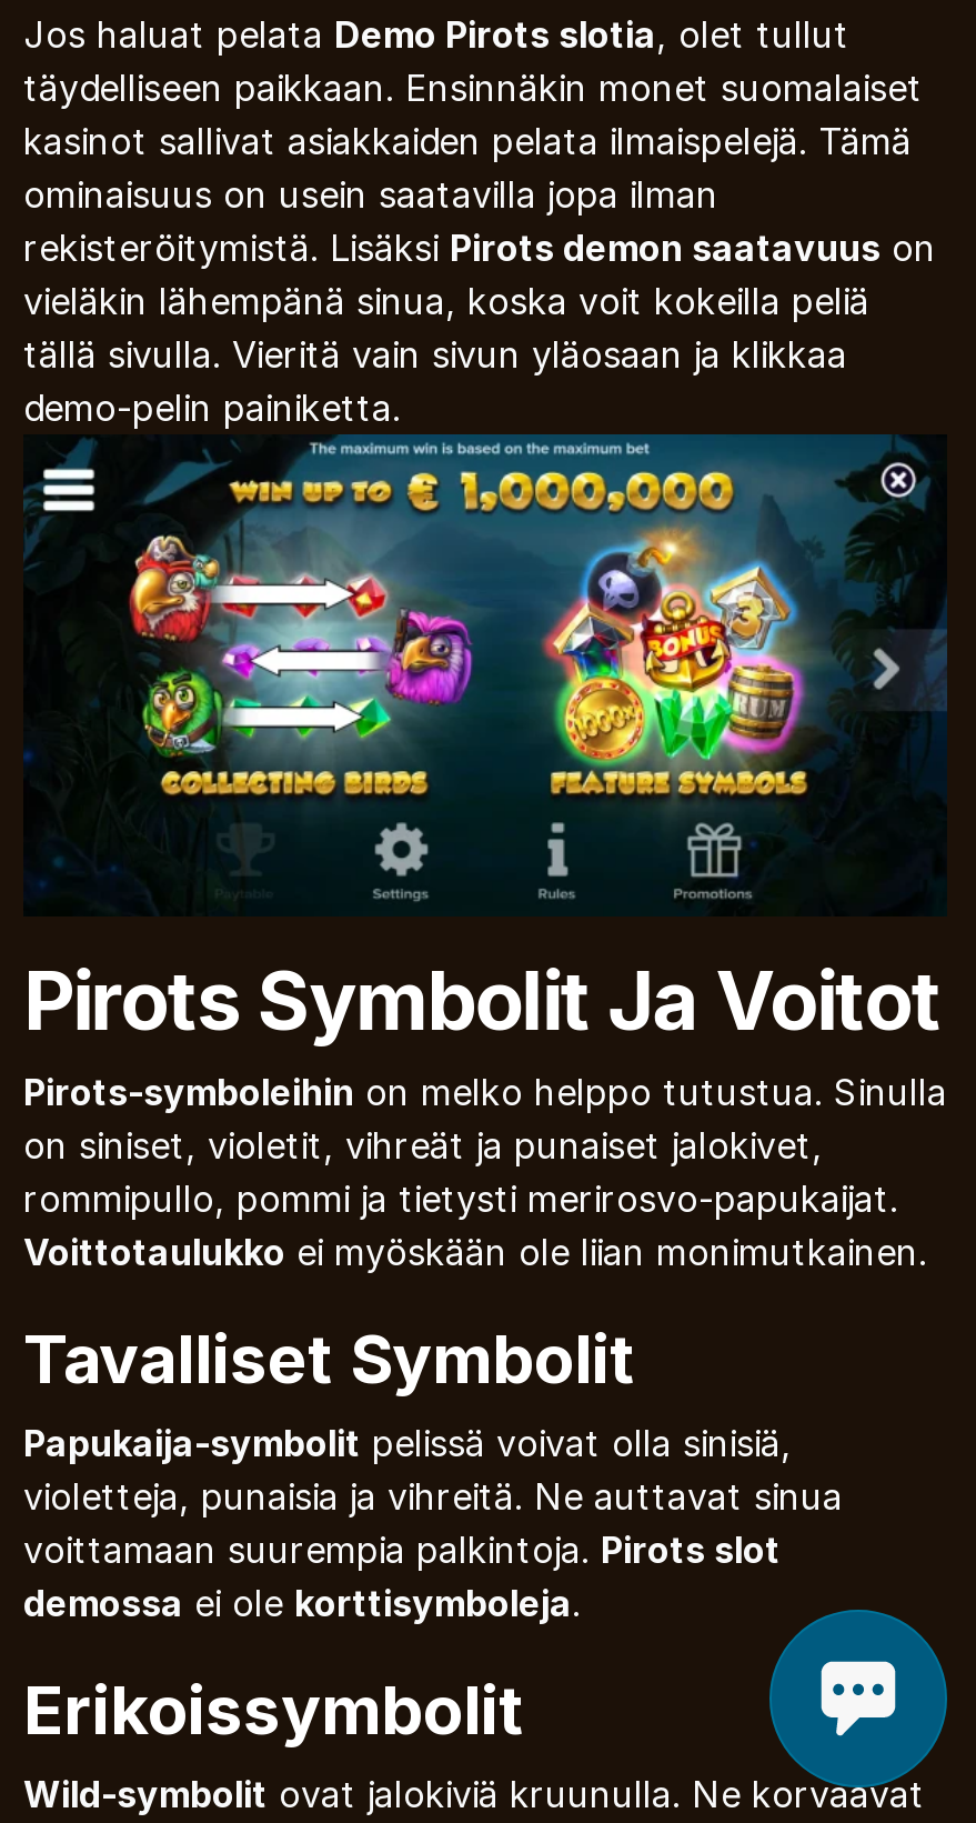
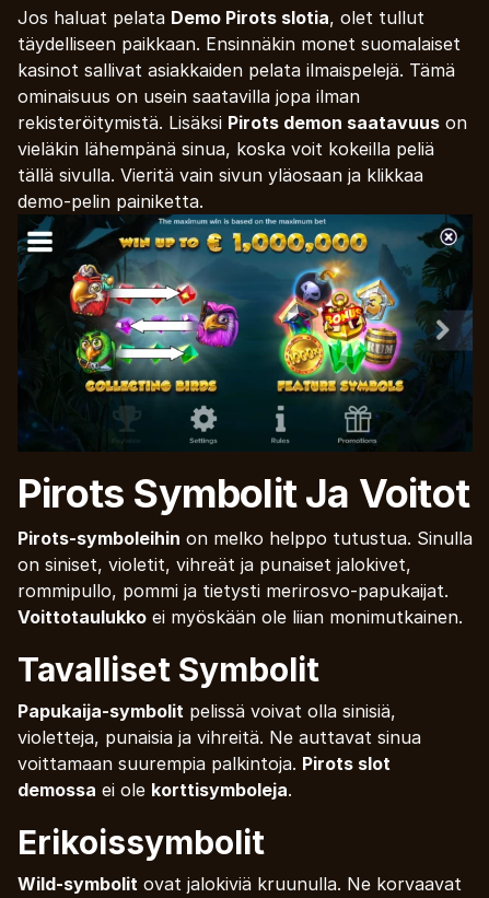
[767,1607,949,1765] [image] -> none

